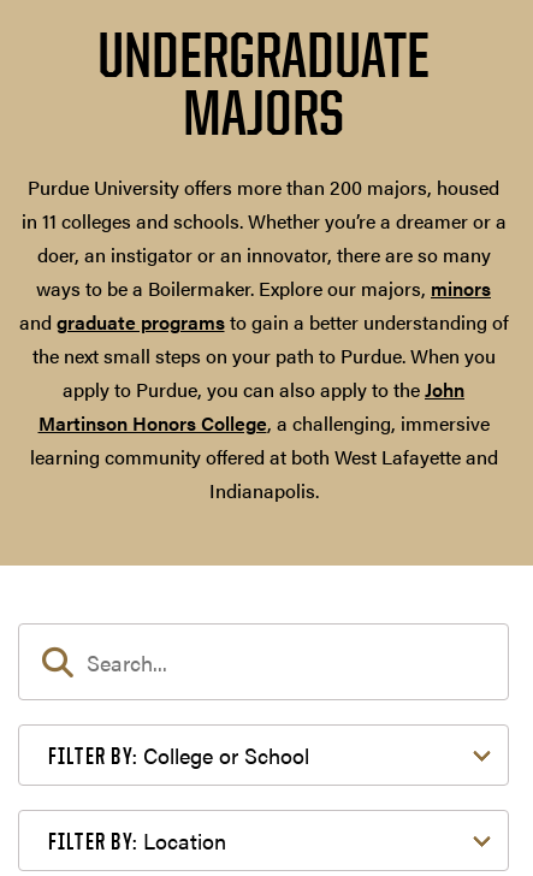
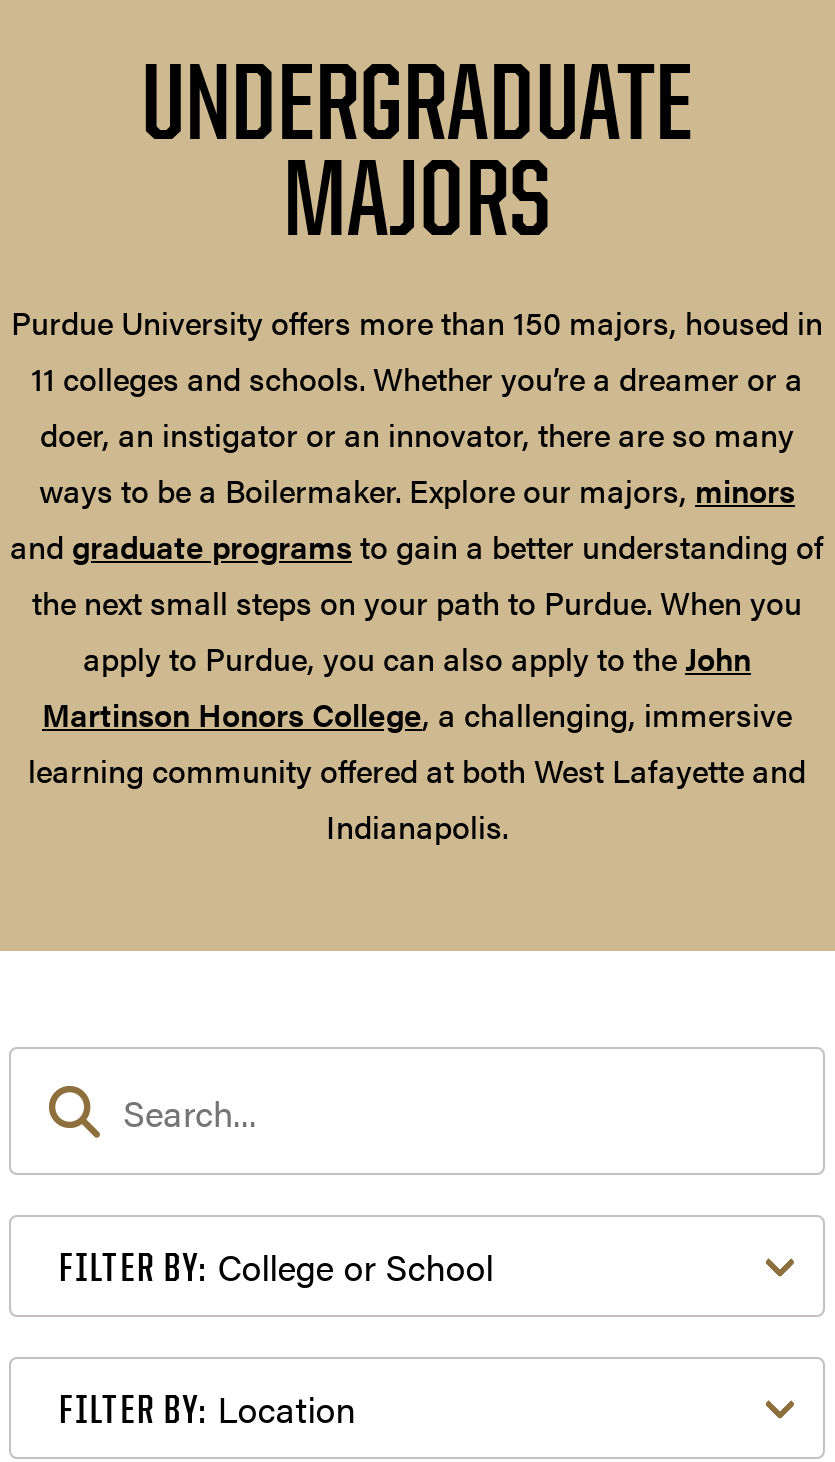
[21,174,506,235] Purdue University offers more than 200 majors, housed | in 11 colleges and schools. Whether you’re a dreamer or a -> [11,299,823,401] Purdue University offers more than 150 majors, housed in | 11 colleges and schools. Whether you’re a dreamer or a

